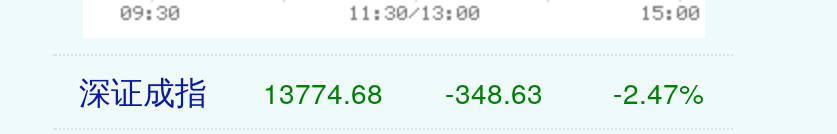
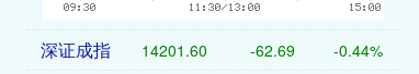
[263,72,383,112] 13774.68 -> [141,39,207,61] 14201.60
[445,72,543,112] -348.63 -> [250,39,295,61] -62.69
[613,72,703,112] -2.47% -> [333,39,383,61] -0.44%

